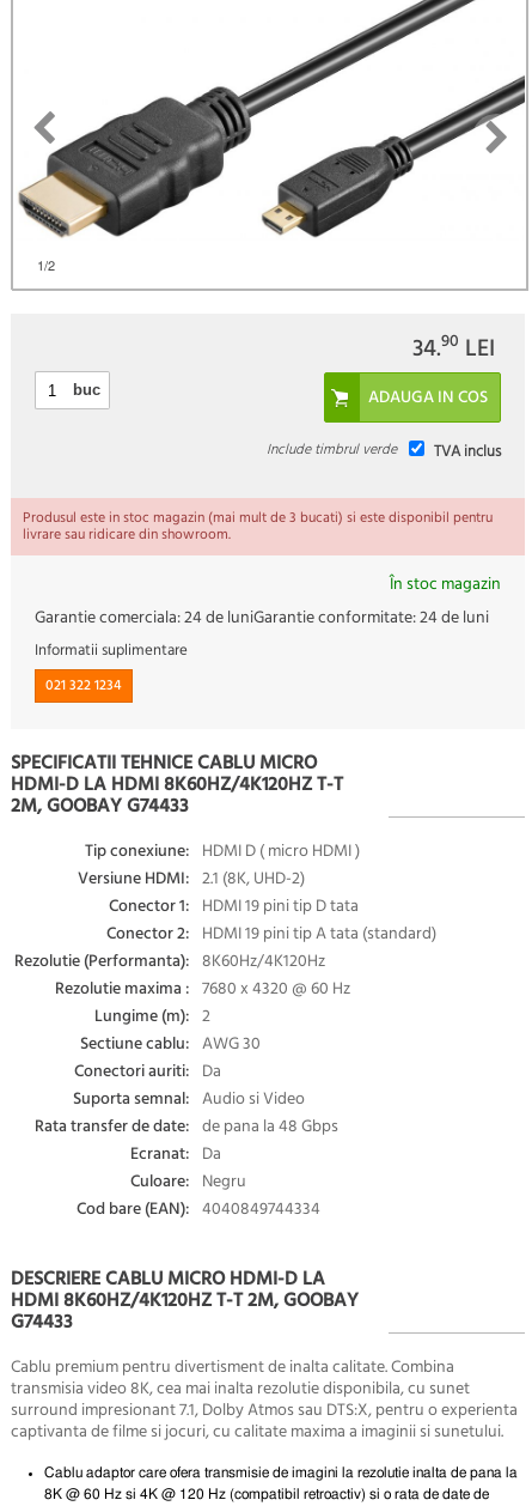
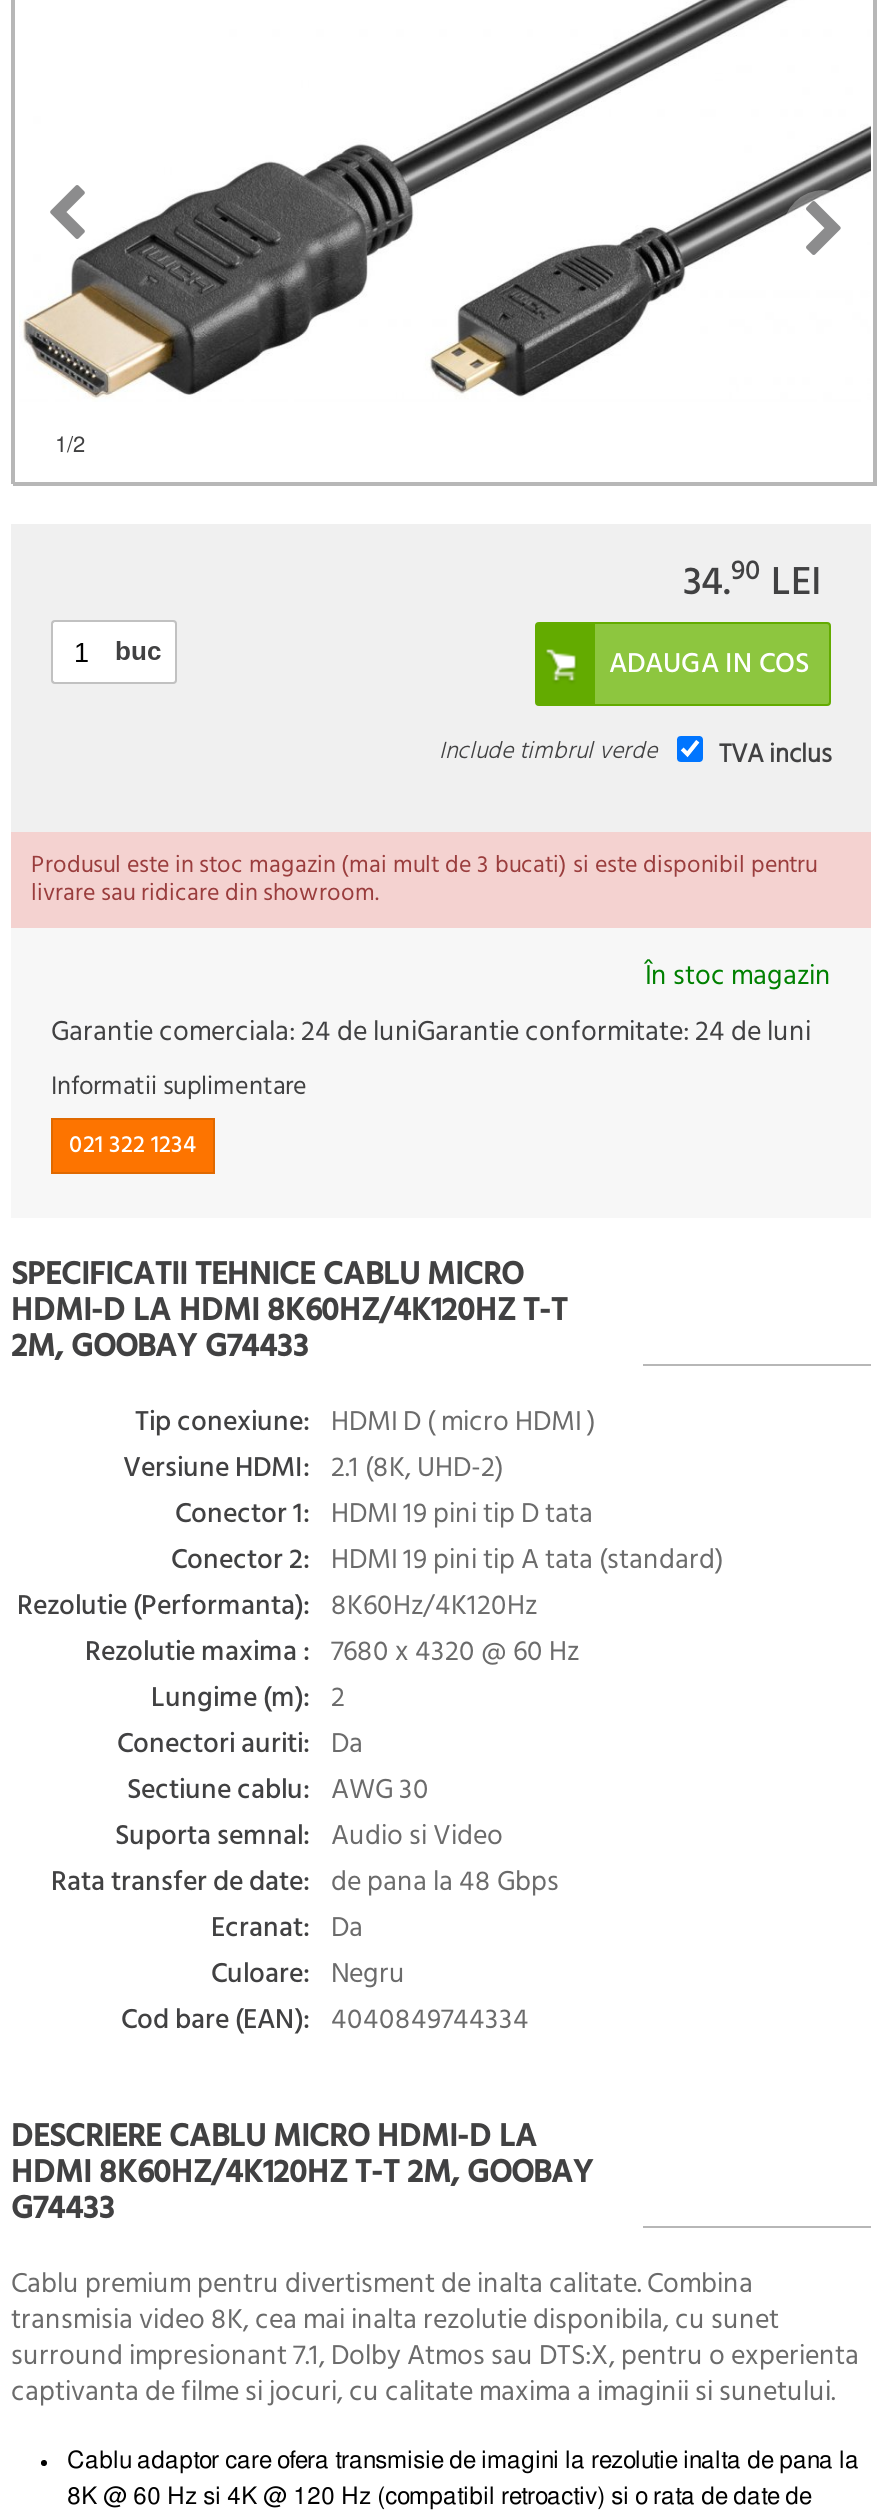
moved [80,1031,261,1058] -> [127,1768,429,1814]: Sectiune cablu: AWG 30
moved [74,1058,221,1086] -> [117,1722,363,1768]: Conectori auriti: Da

